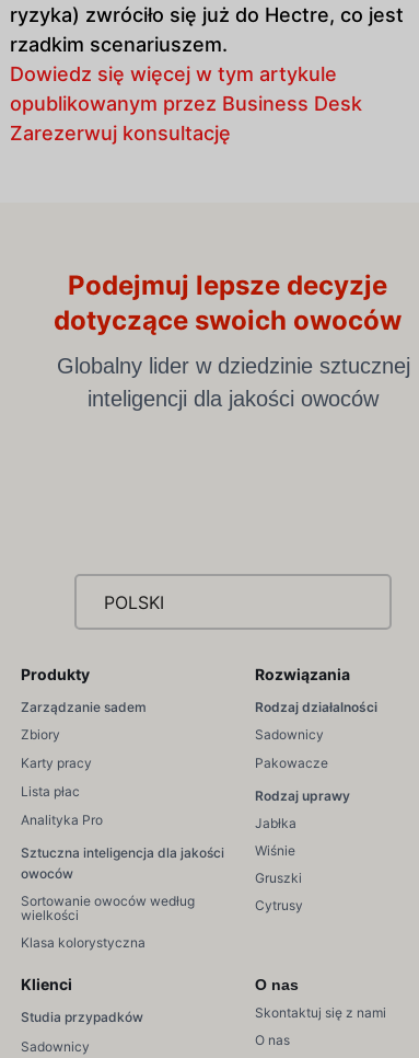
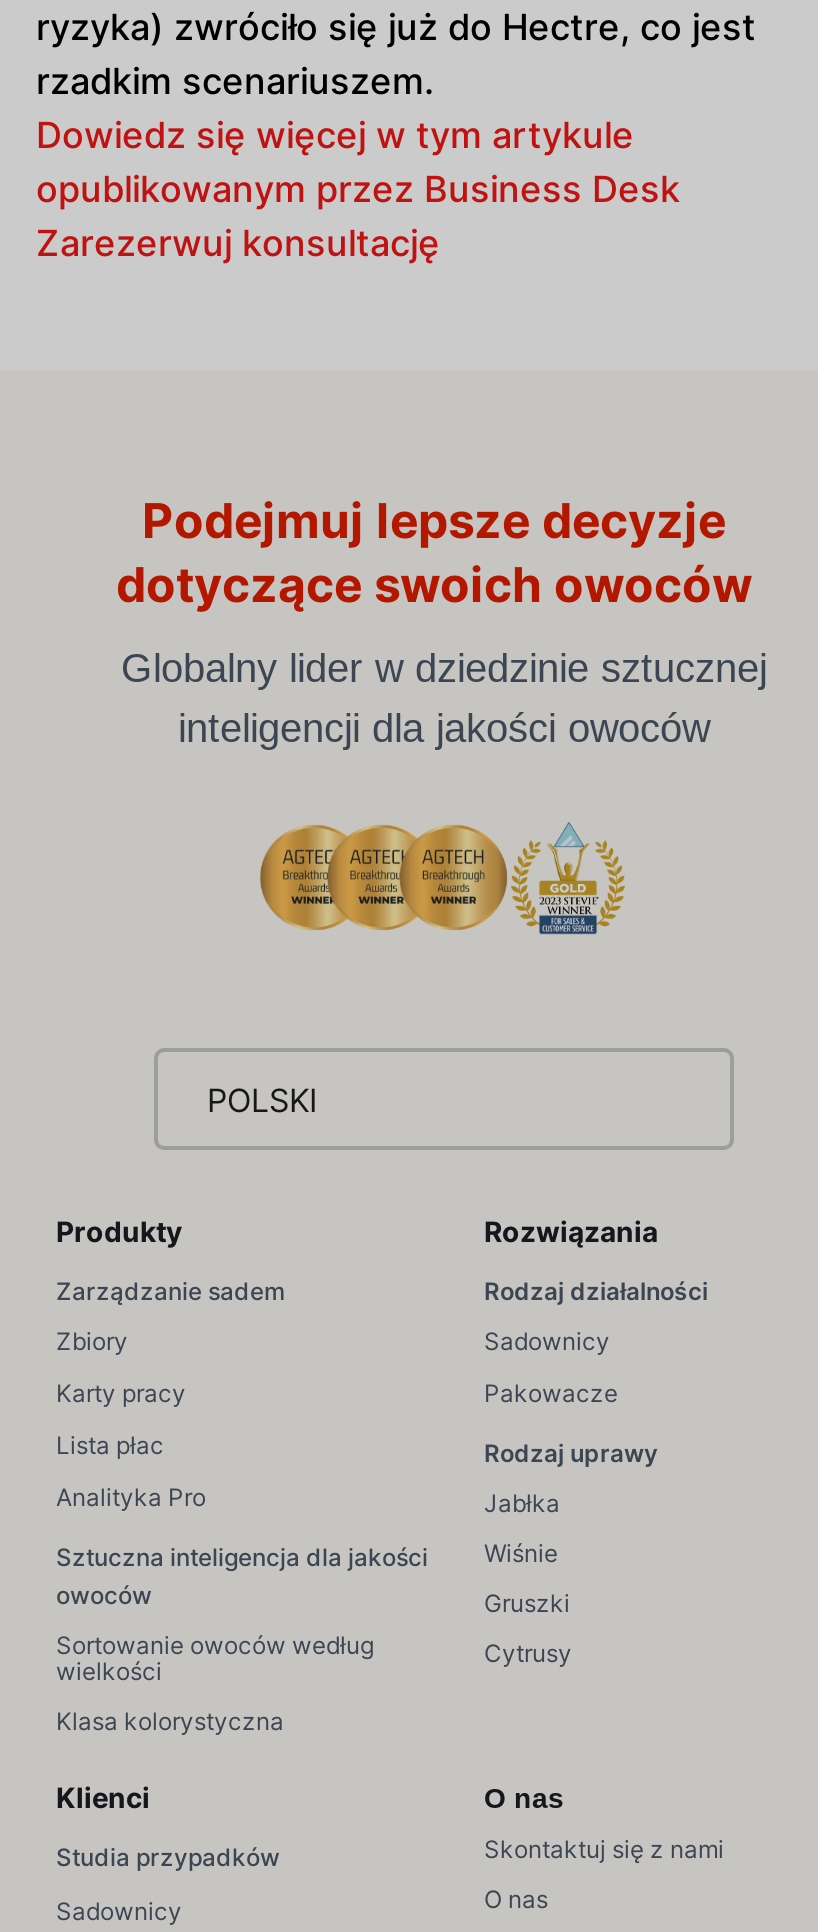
none -> [258,822,626,936] [image]

